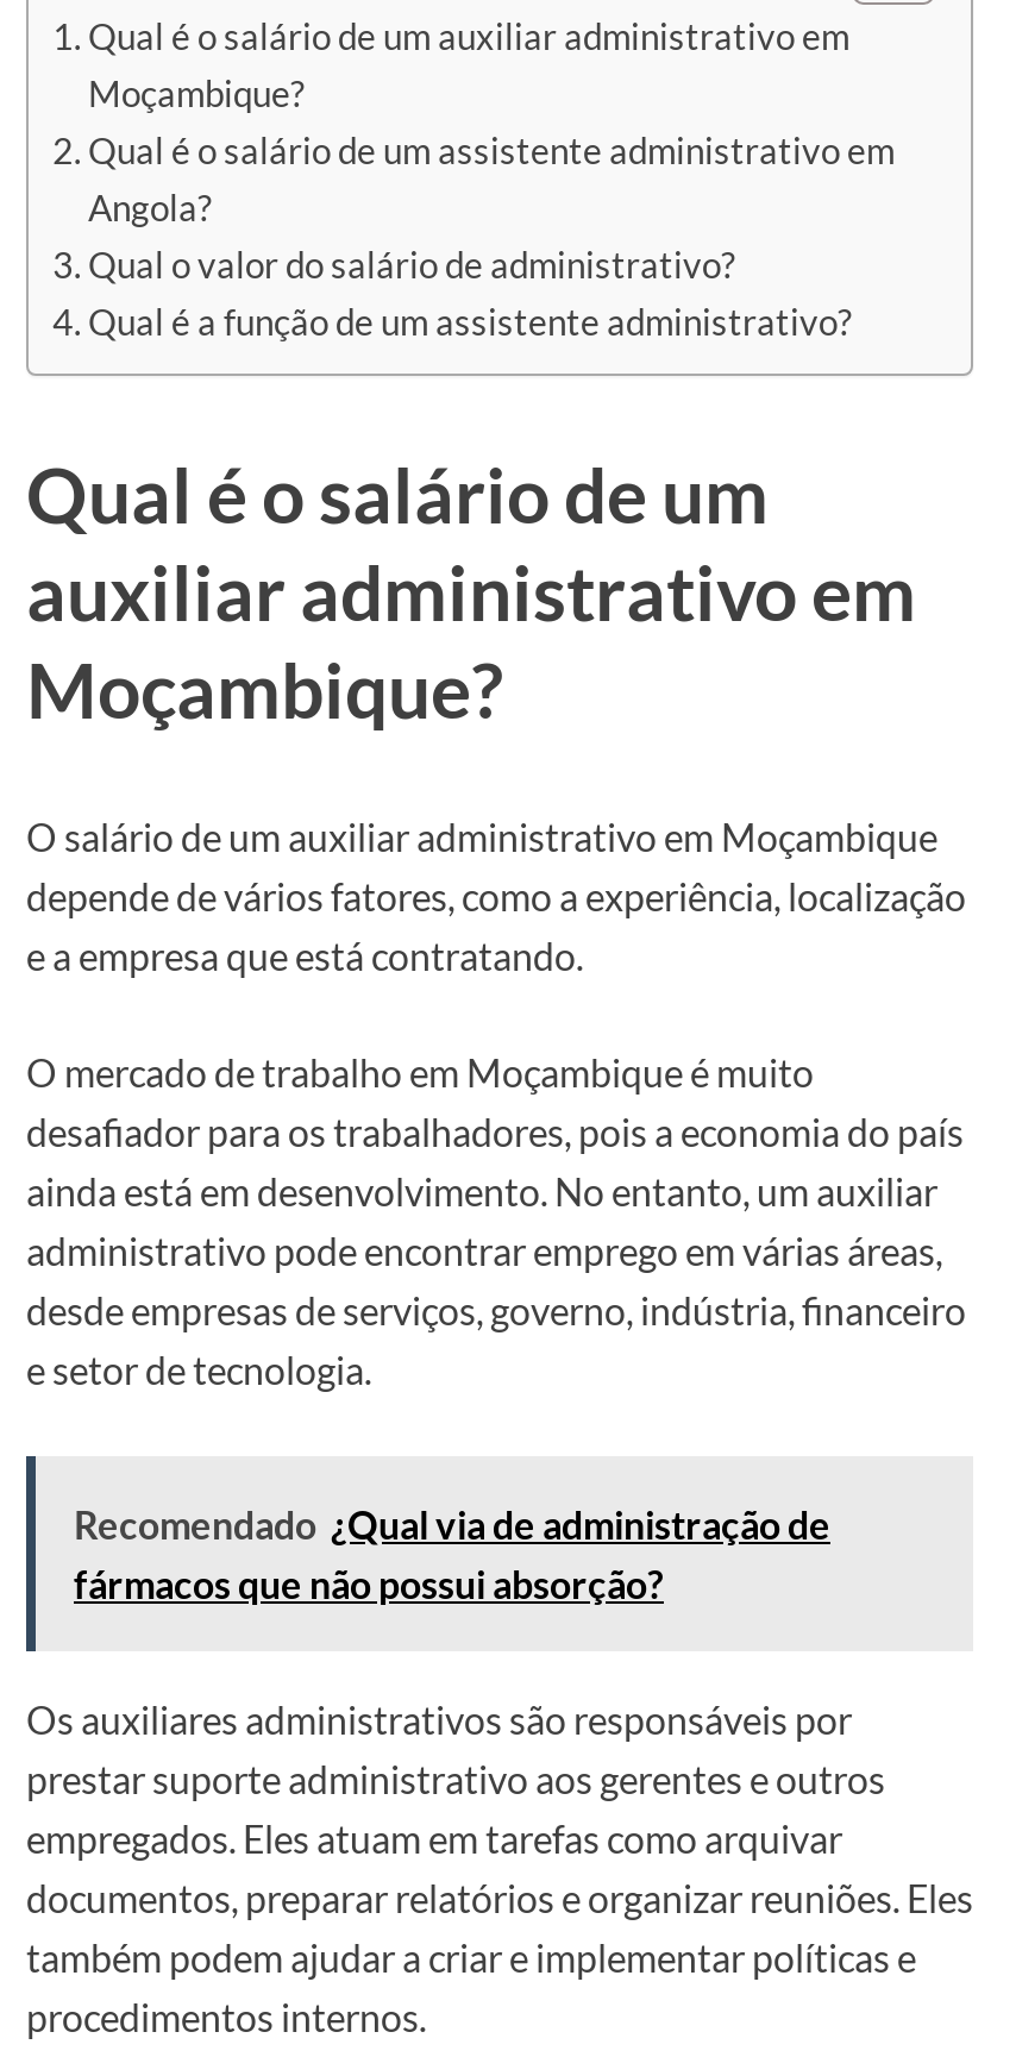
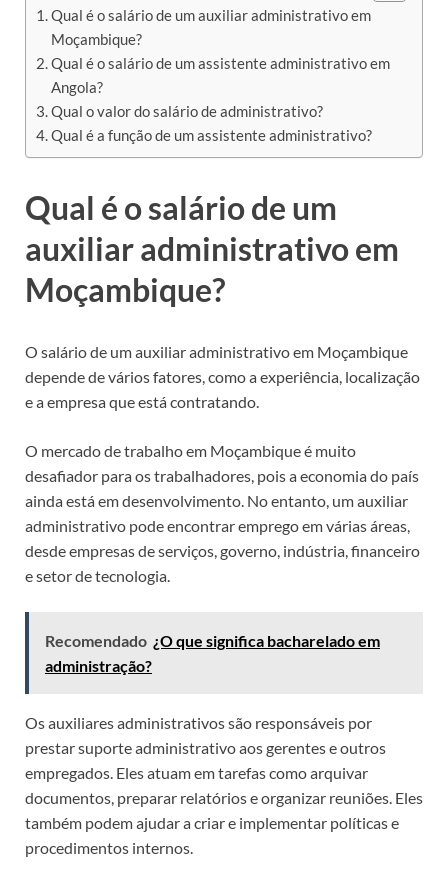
[74,1500,830,1605] Recomendado ¿Qual via de administração de | fármacos que não possui absorção? -> [45,631,380,675] Recomendado ¿O que significa bacharelado em | administração?

